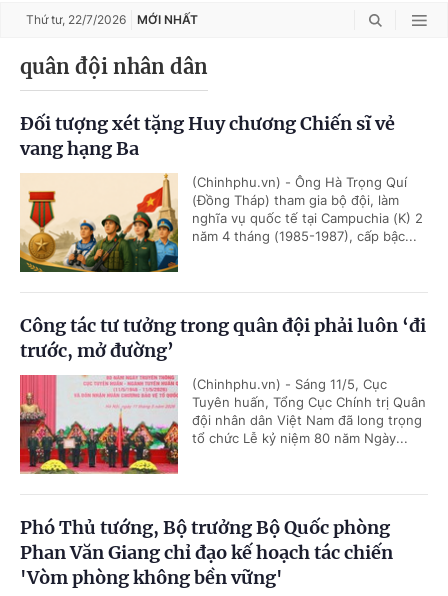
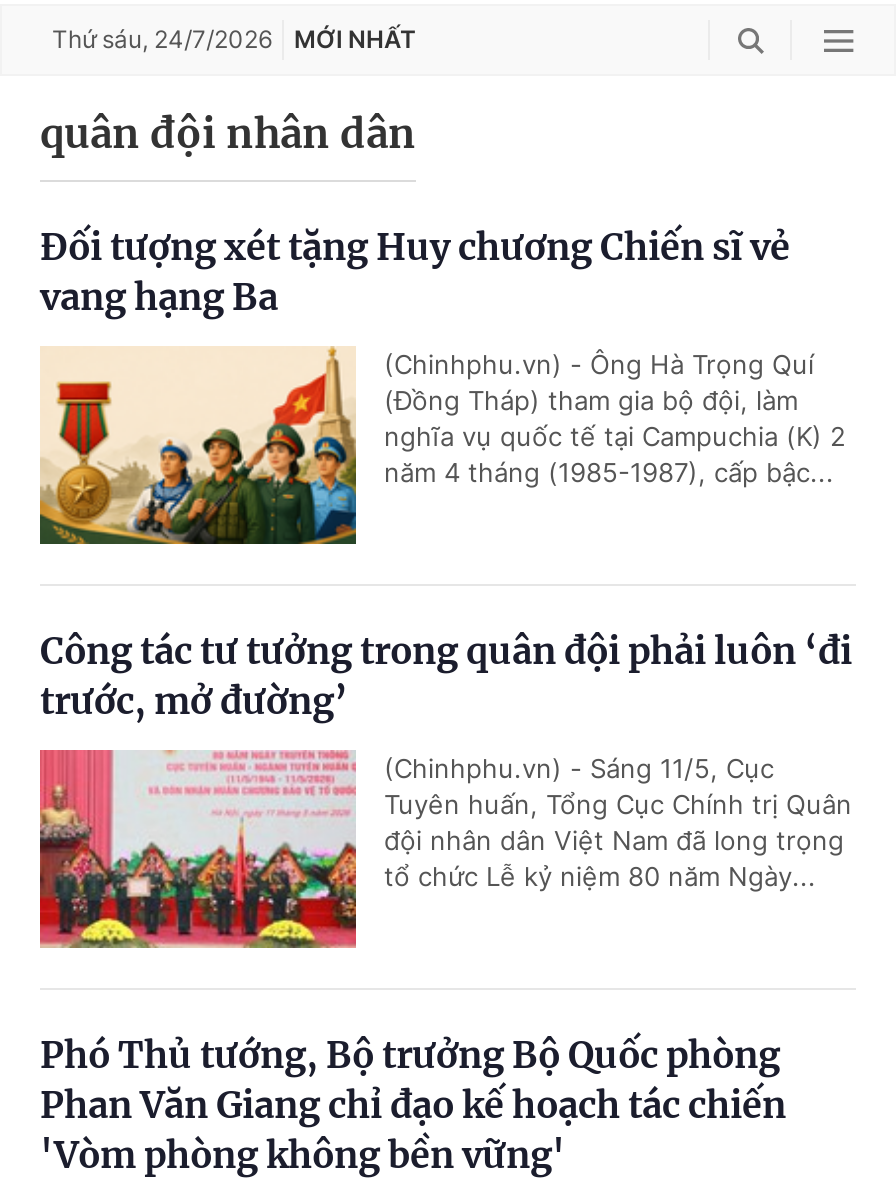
[26,12,198,27] Thứ tư, 22/7/2026 MỚI NHẤT -> [52,24,416,54] Thứ sáu, 24/7/2026 MỚI NHẤT

